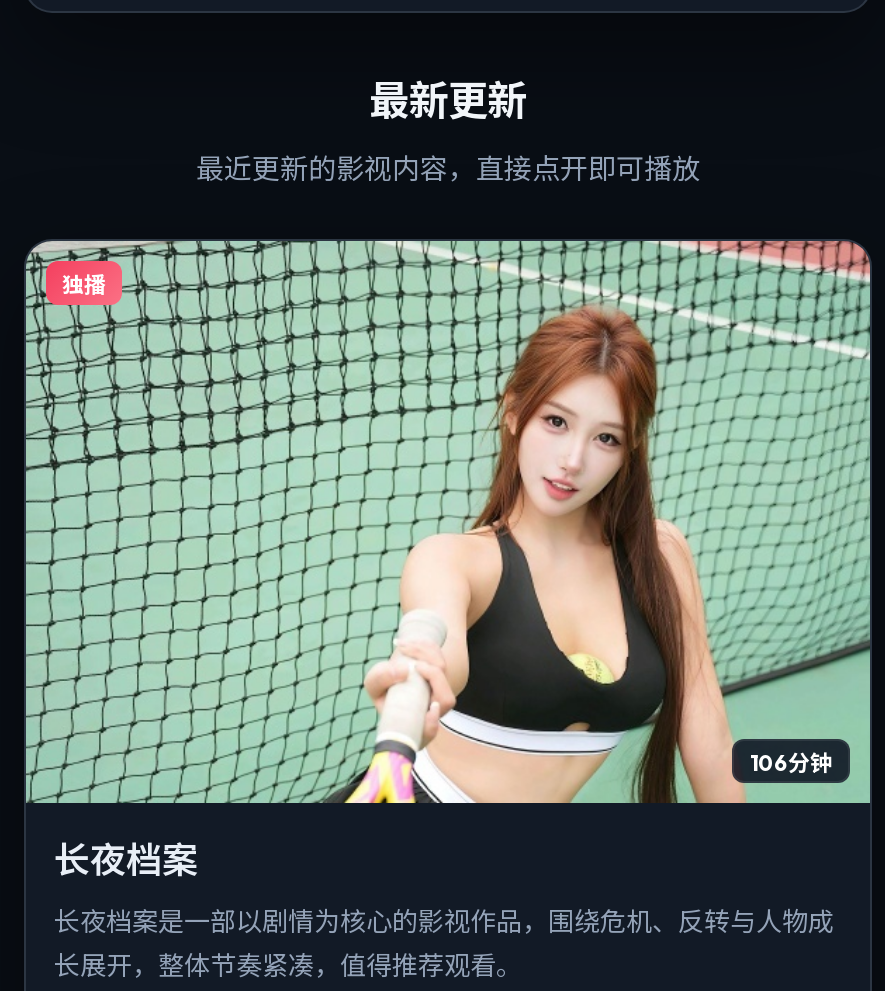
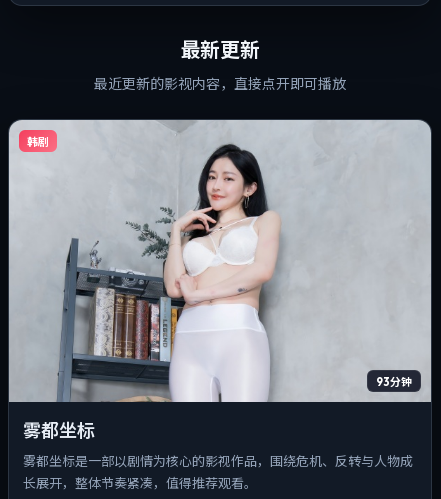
[26,238,872,806] [image] | 独播 -> [9,119,431,403] [image] | 韩剧
[750,749,832,777] 106分钟 -> [376,374,412,388] 93分钟
[54,837,198,883] 长夜档案 -> [23,418,95,441] 雾都坐标
[54,905,834,937] 长夜档案是一部以剧情为核心的影视作品，围绕危机、反转与人物成 -> [23,452,413,468] 雾都坐标是一部以剧情为核心的影视作品，围绕危机、反转与人物成

